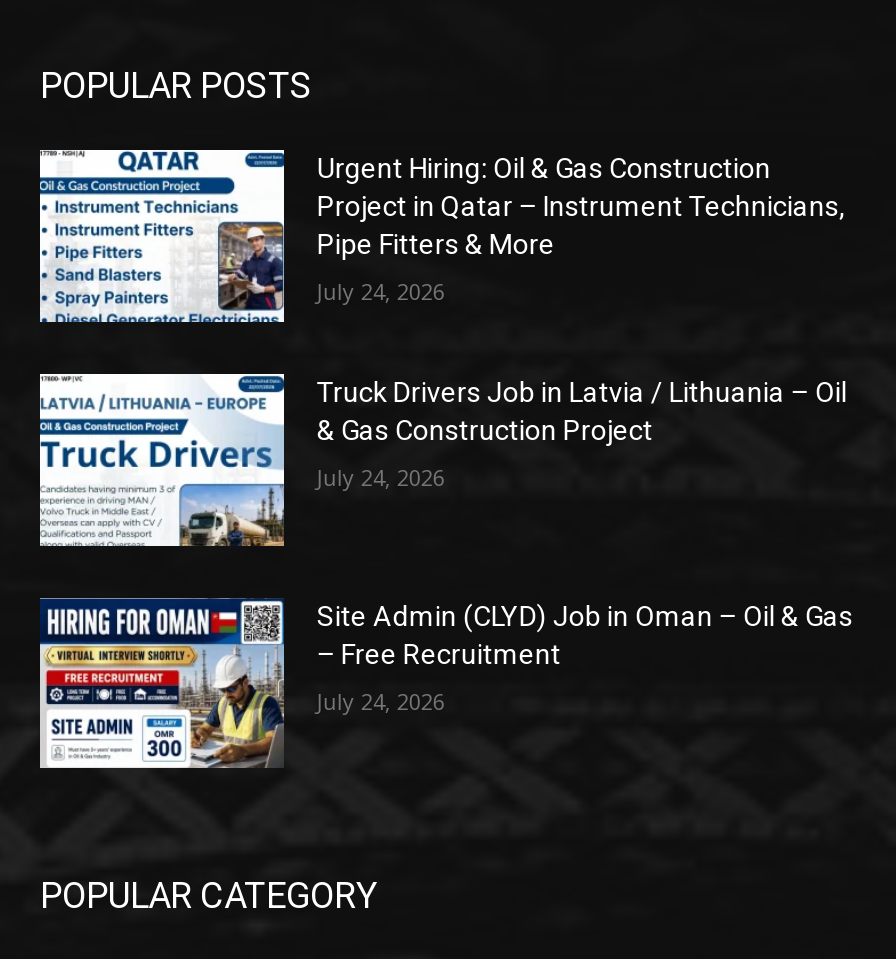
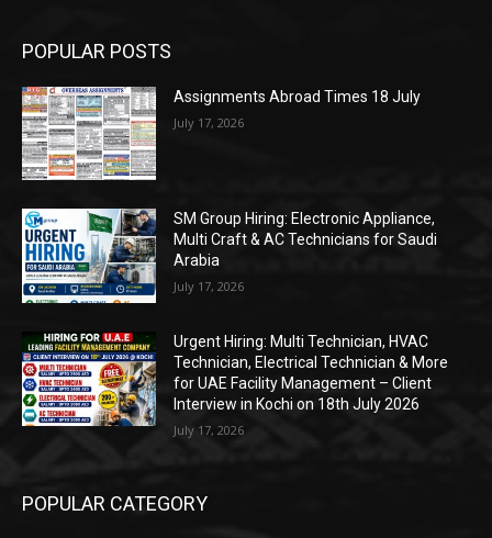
[38,148,845,324] [image] | Urgent Hiring: Oil & Gas Construction | Project in Qatar – Instrument Technicians, | Pipe Fitters & More -> [21,86,421,181] [image] | Assignments Abroad Times 18 July
[317,277,445,307] July 24, 2026 -> [174,114,244,130] July 17, 2026
[38,372,847,548] [image] | Truck Drivers Job in Latvia / Lithuania – Oil | & Gas Construction Project -> [22,208,438,304] [image] | SM Group Hiring: Electronic Appliance, | Multi Craft & AC Technicians for Saudi | Arabia
[317,462,445,492] July 24, 2026 -> [174,278,244,294] July 17, 2026
[40,596,853,770] [image] | Site Admin (CLYD) Job in Oman – Oil & Gas | – Free Recruitment -> [22,332,449,427] [image] | Urgent Hiring: Multi Technician, HVAC | Technician, Electrical Technician & More | for UAE Facility Management – Client | Interview in Kochi on 18th July 2026
[317,686,445,716] July 24, 2026 -> [174,422,244,438] July 17, 2026

